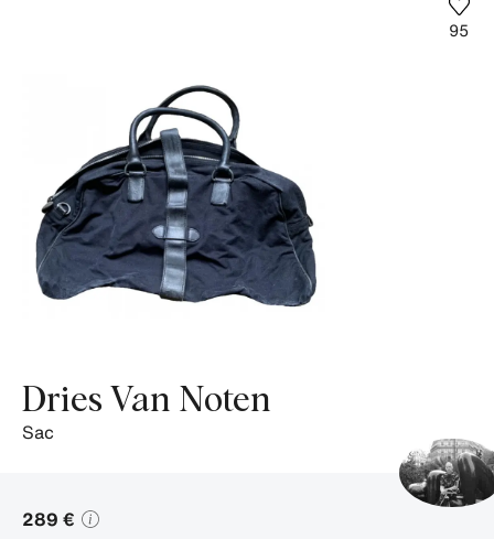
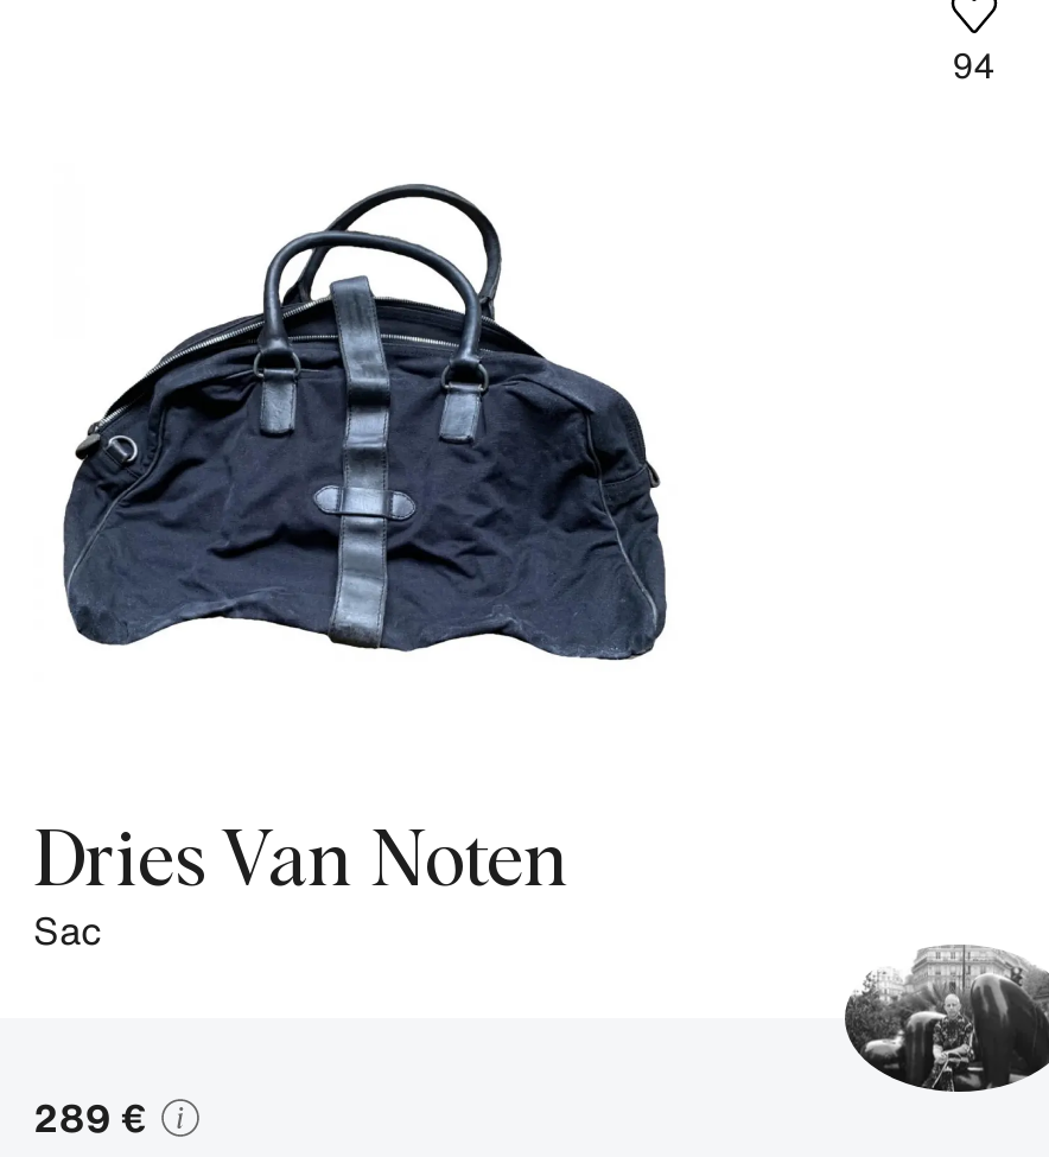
[449,19,469,42] 95 -> [952,40,994,90] 94

